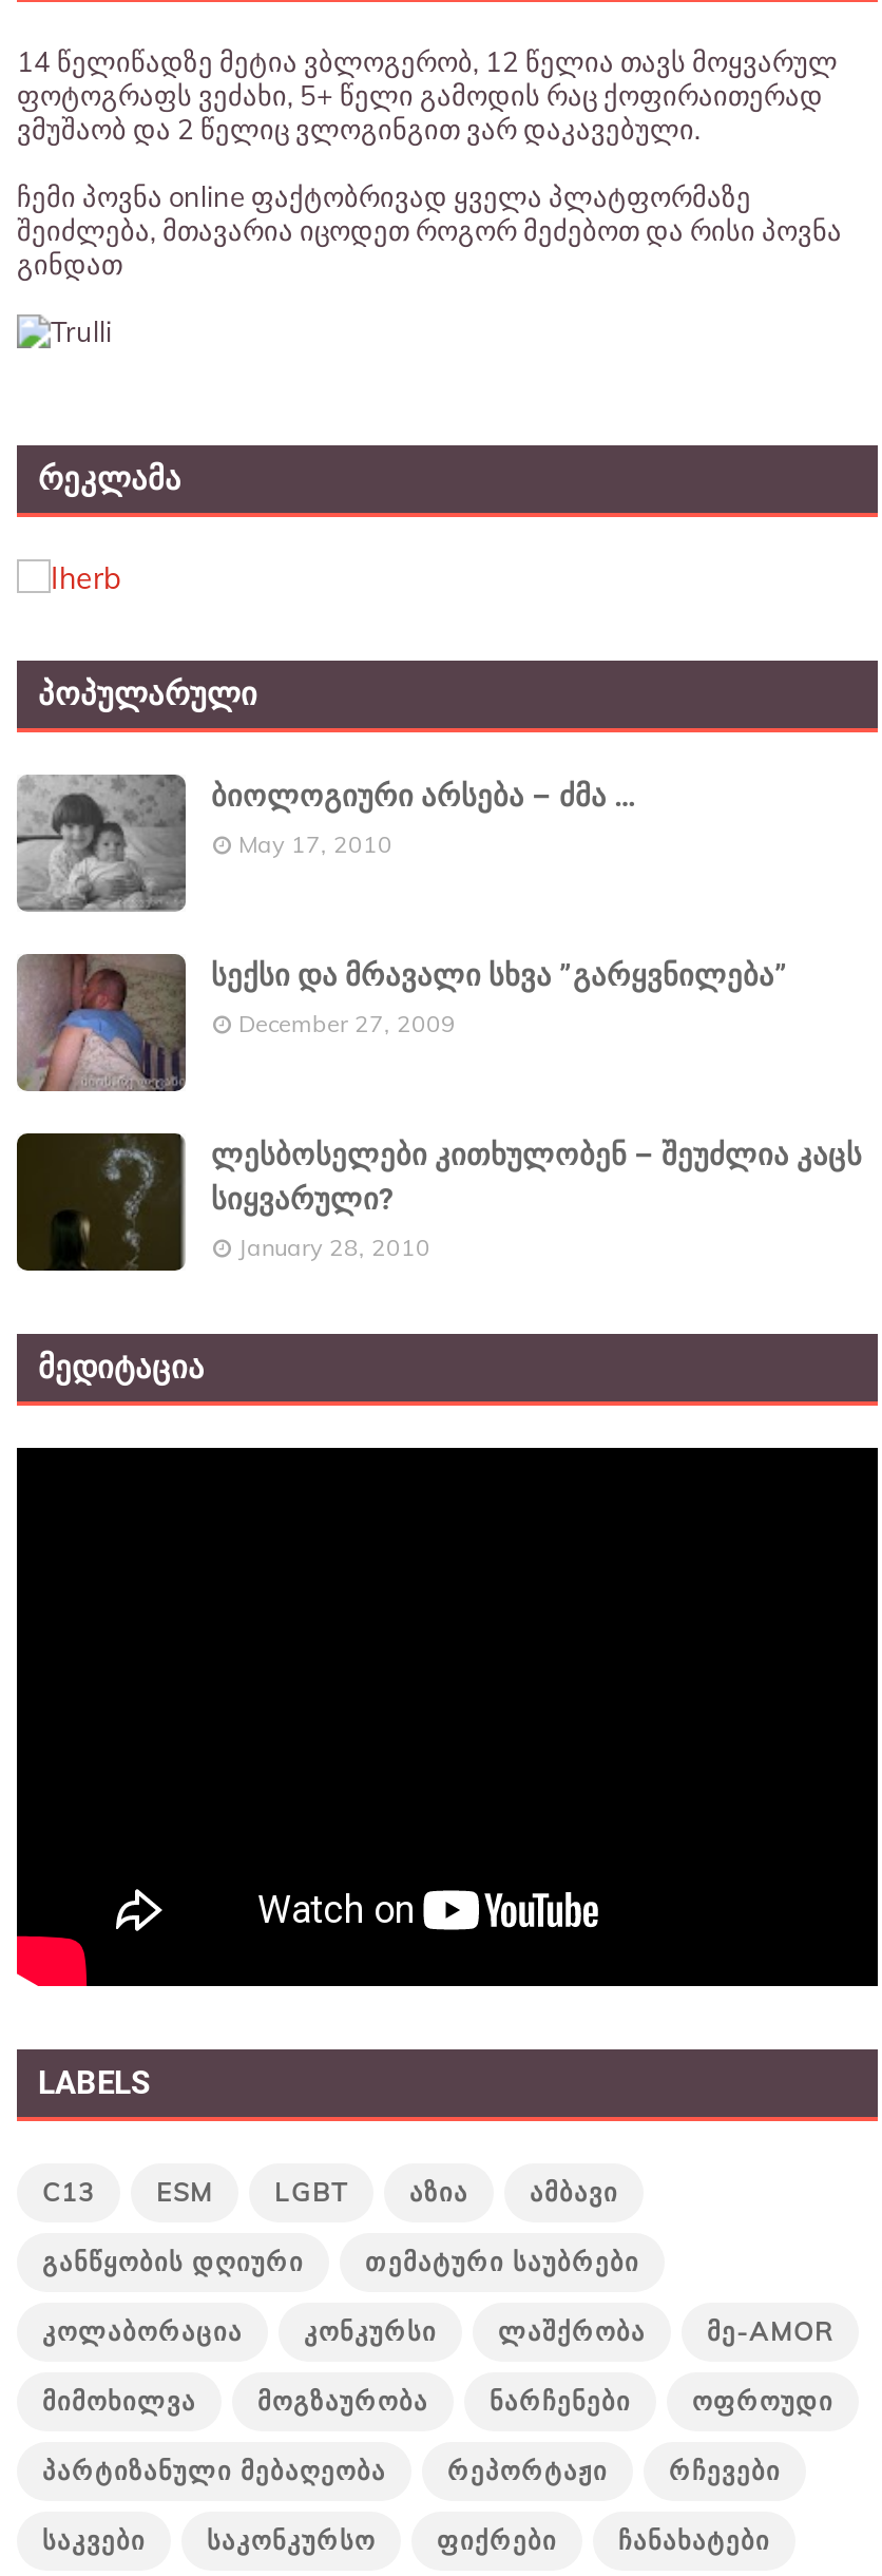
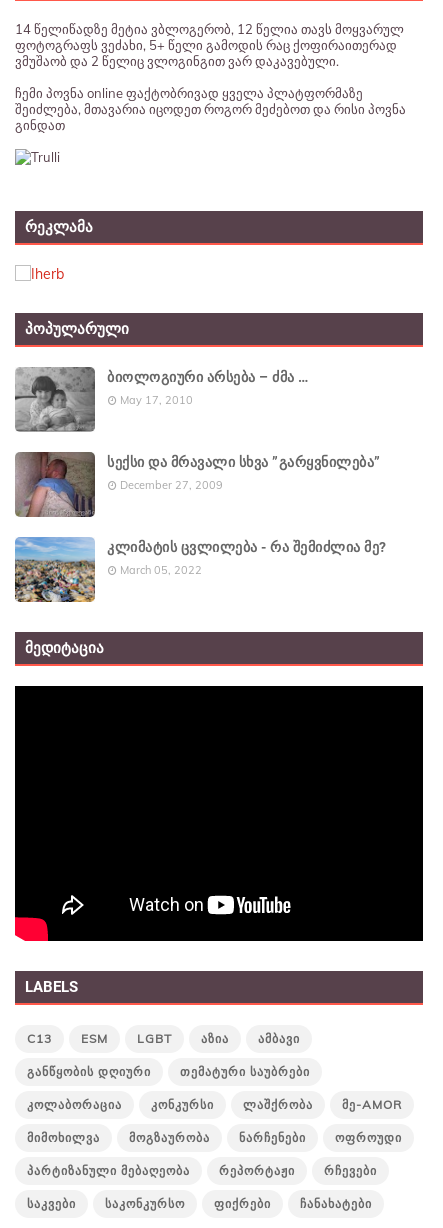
[15,1131,862,1273] [image] | ლესბოსელები კითხულობენ – შეუძლია კაცს | სიყვარული? -> [14,536,386,603] [image] | კლიმატის ცვლილება - რა შემიძლია მე?
[238,1233,430,1262] January 28, 2010 -> [120,563,202,577] March 05, 2022

